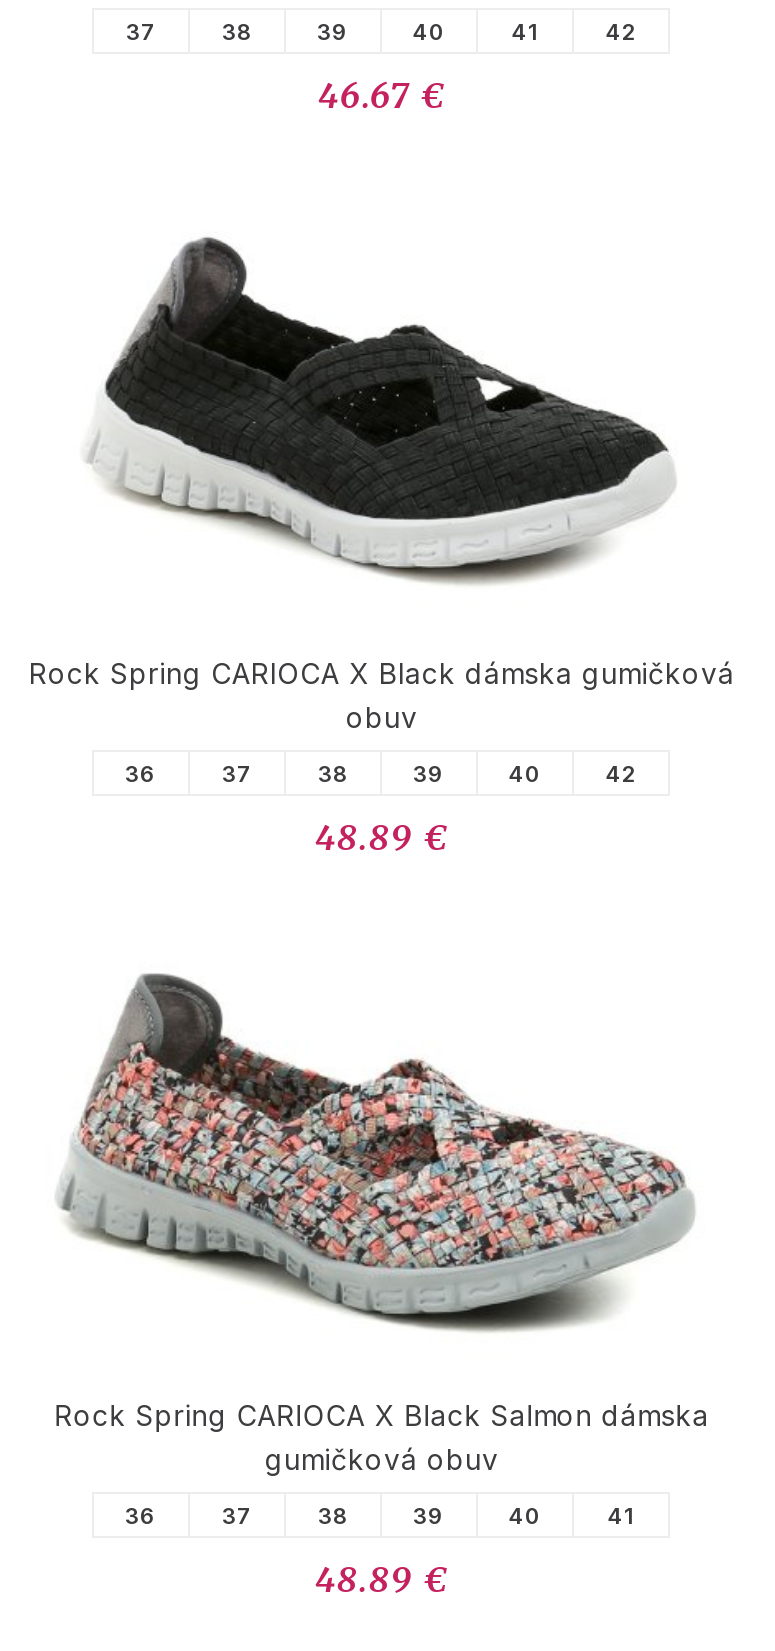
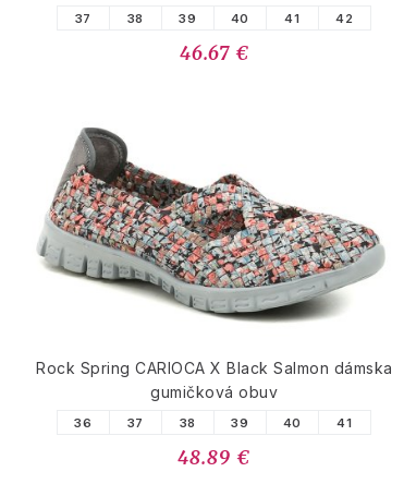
[29,236,735,860] [image] | Rock Spring CARIOCA X Black dámska gumičková | obuv | 36 | 37 | 38 | 39 | 40 | 42 | 48.89 € -> none

